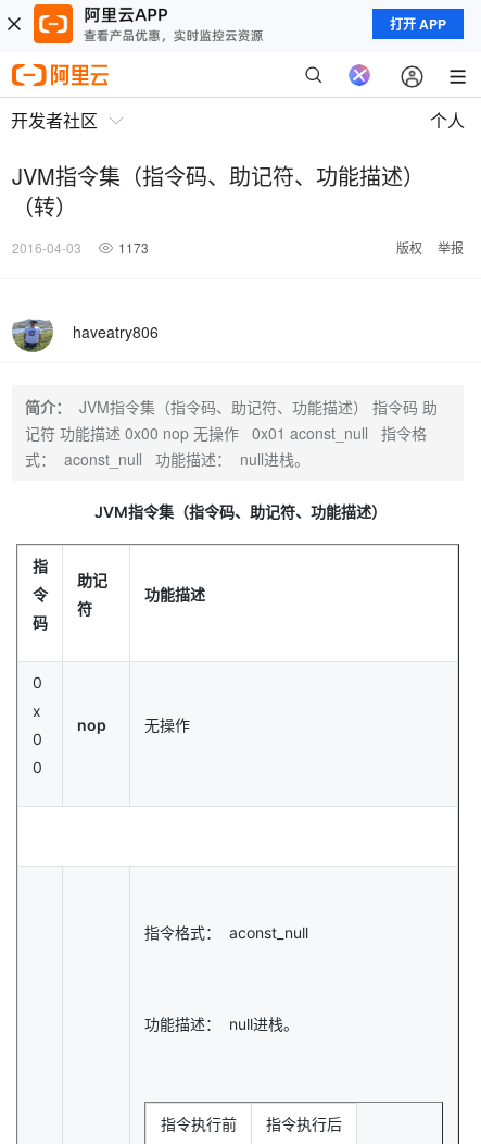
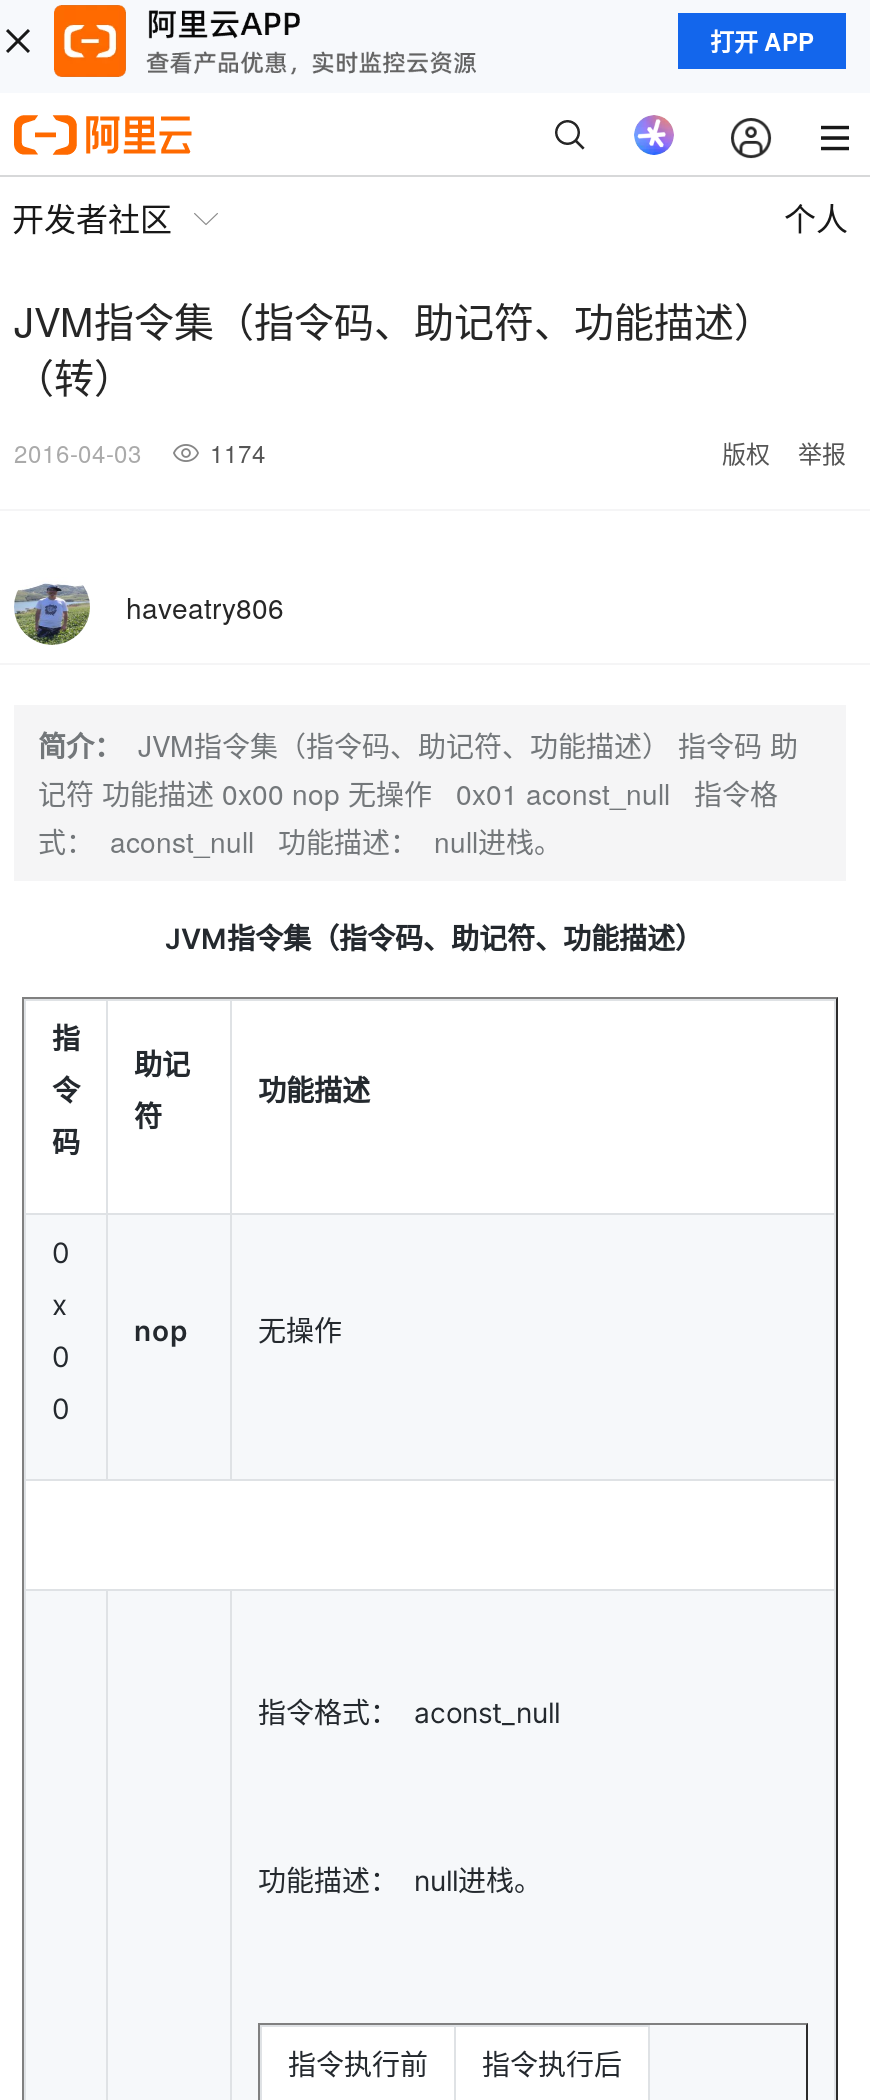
[12,238,149,257] 2016-04-03 1173 -> [14,435,266,469] 2016-04-03 1174

